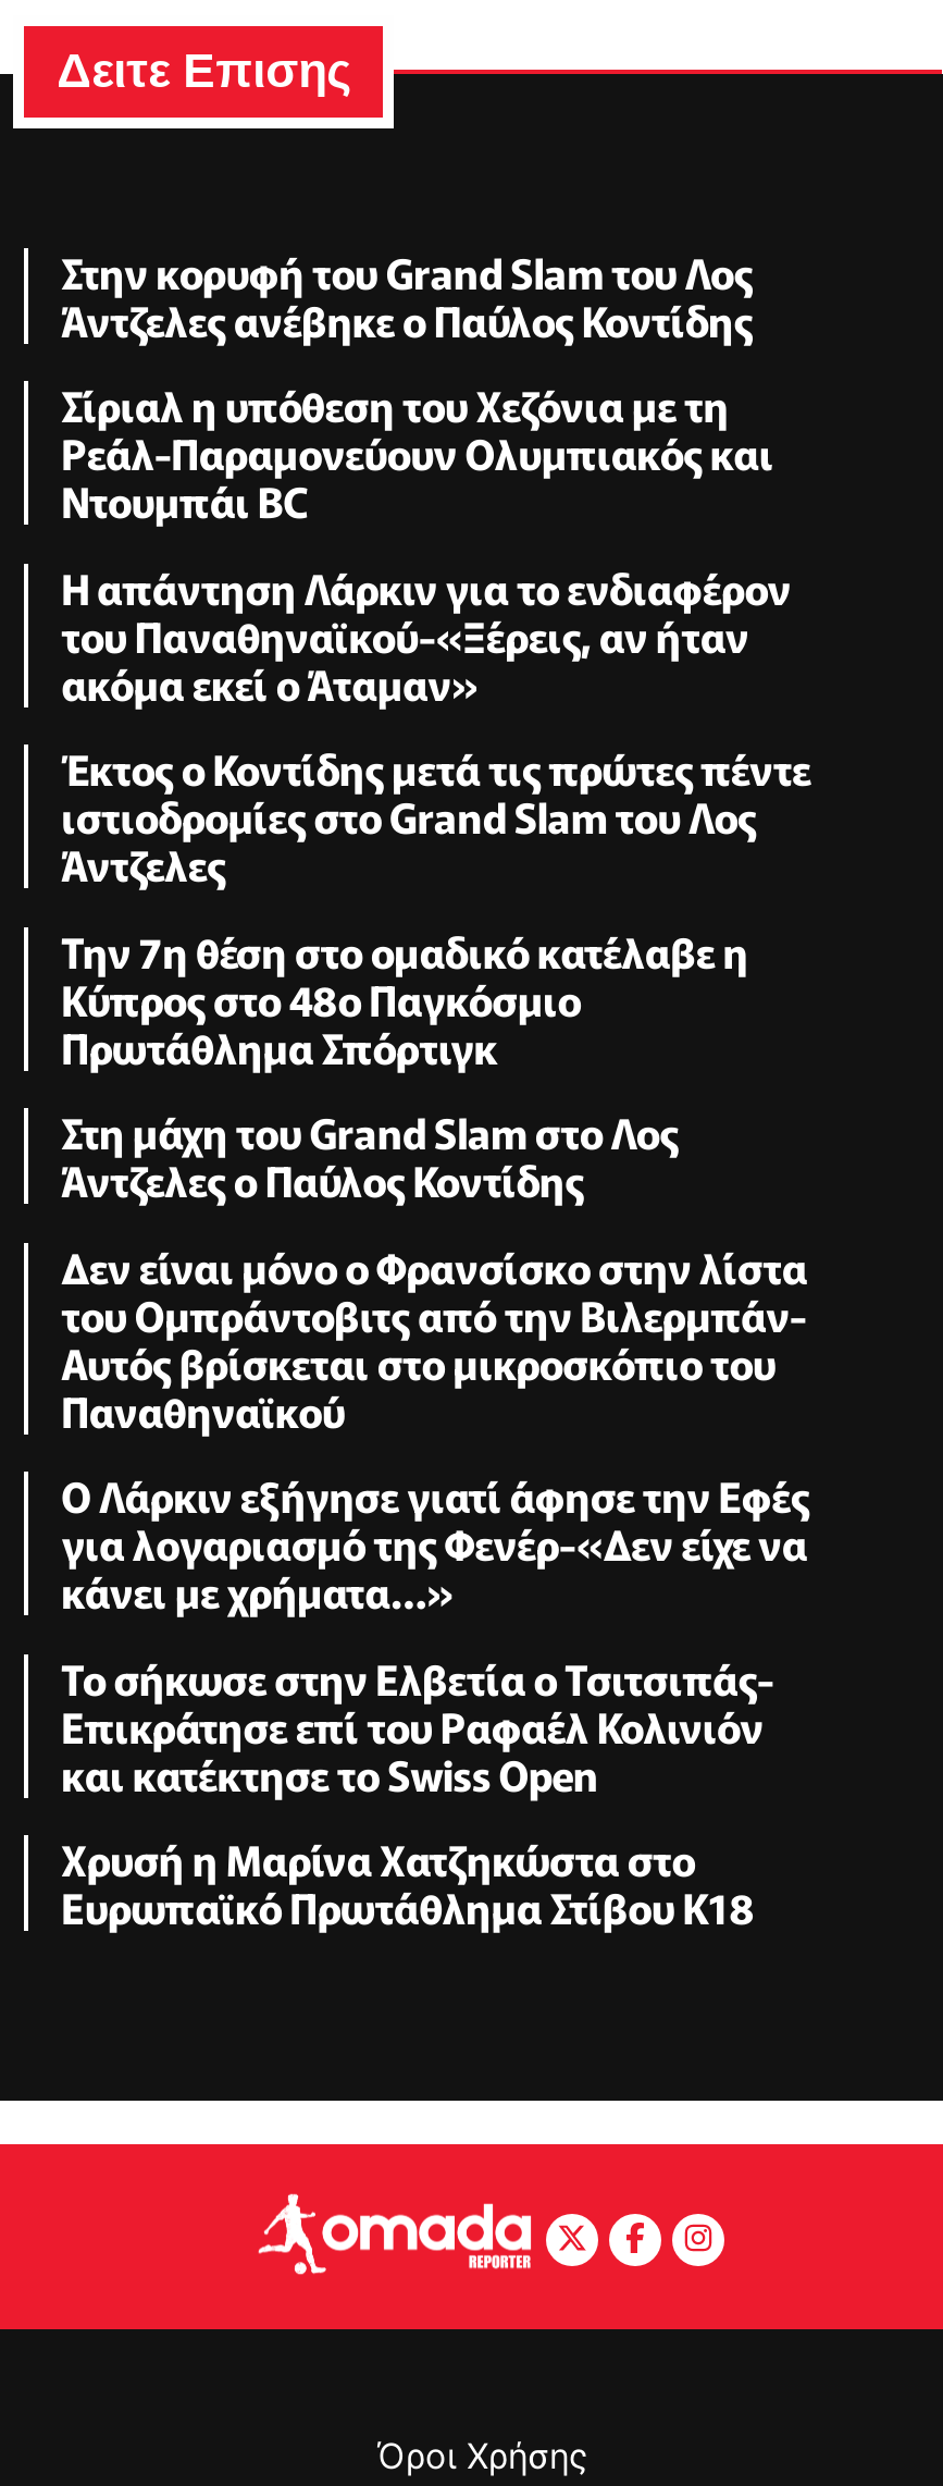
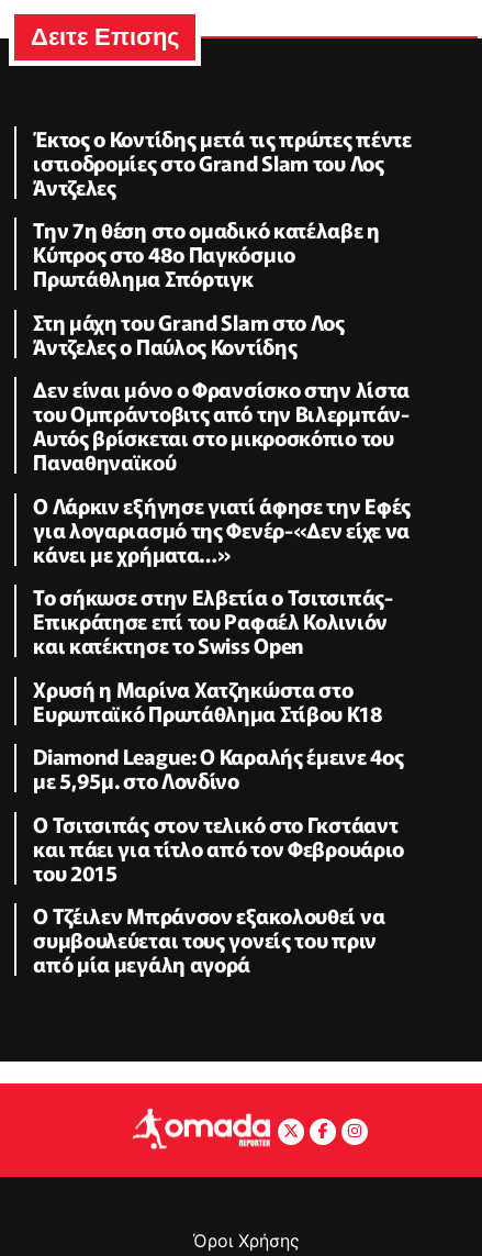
[61,241,791,711] Στην κορυφή του Grand Slam του Λος | Άντζελες ανέβηκε ο Παύλος Κοντίδης | Σίριαλ η υπόθεση του Χεζόνια με τη | Ρεάλ-Παραμονεύουν Ολυμπιακός και | Ντουμπάι BC | H απάντηση Λάρκιν για το ενδιαφέρον | του Παναθηναϊκού-«Ξέρεις, αν ήταν | ακόμα εκεί ο Άταμαν» -> none
moved [61,739,811,1936] -> [33,123,411,727]: Έκτος ο Κοντίδης μετά τις πρώτες πέντε | ιστιοδρομίες στο Grand Slam του Λος | Άντζελες | ... | Χρυσή η Μαρίνα Χατζηκώστα στο | Ευρωπαϊκό Πρωτάθλημα Στίβου Κ18
none -> [33,741,404,978] Diamond League: Ο Καραλής έμεινε 4ος | με 5,95μ. στο Λονδίνο | Ο Τσιτσιπάς στον τελικό στο Γκστάαντ | και πάει για τίτλο από τον Φεβρουάριο | του 2015 | Ο Τζέιλεν Μπράνσον εξακολουθεί να | συμβουλεύεται τους γονείς του πριν | από μία μεγάλη αγορά

